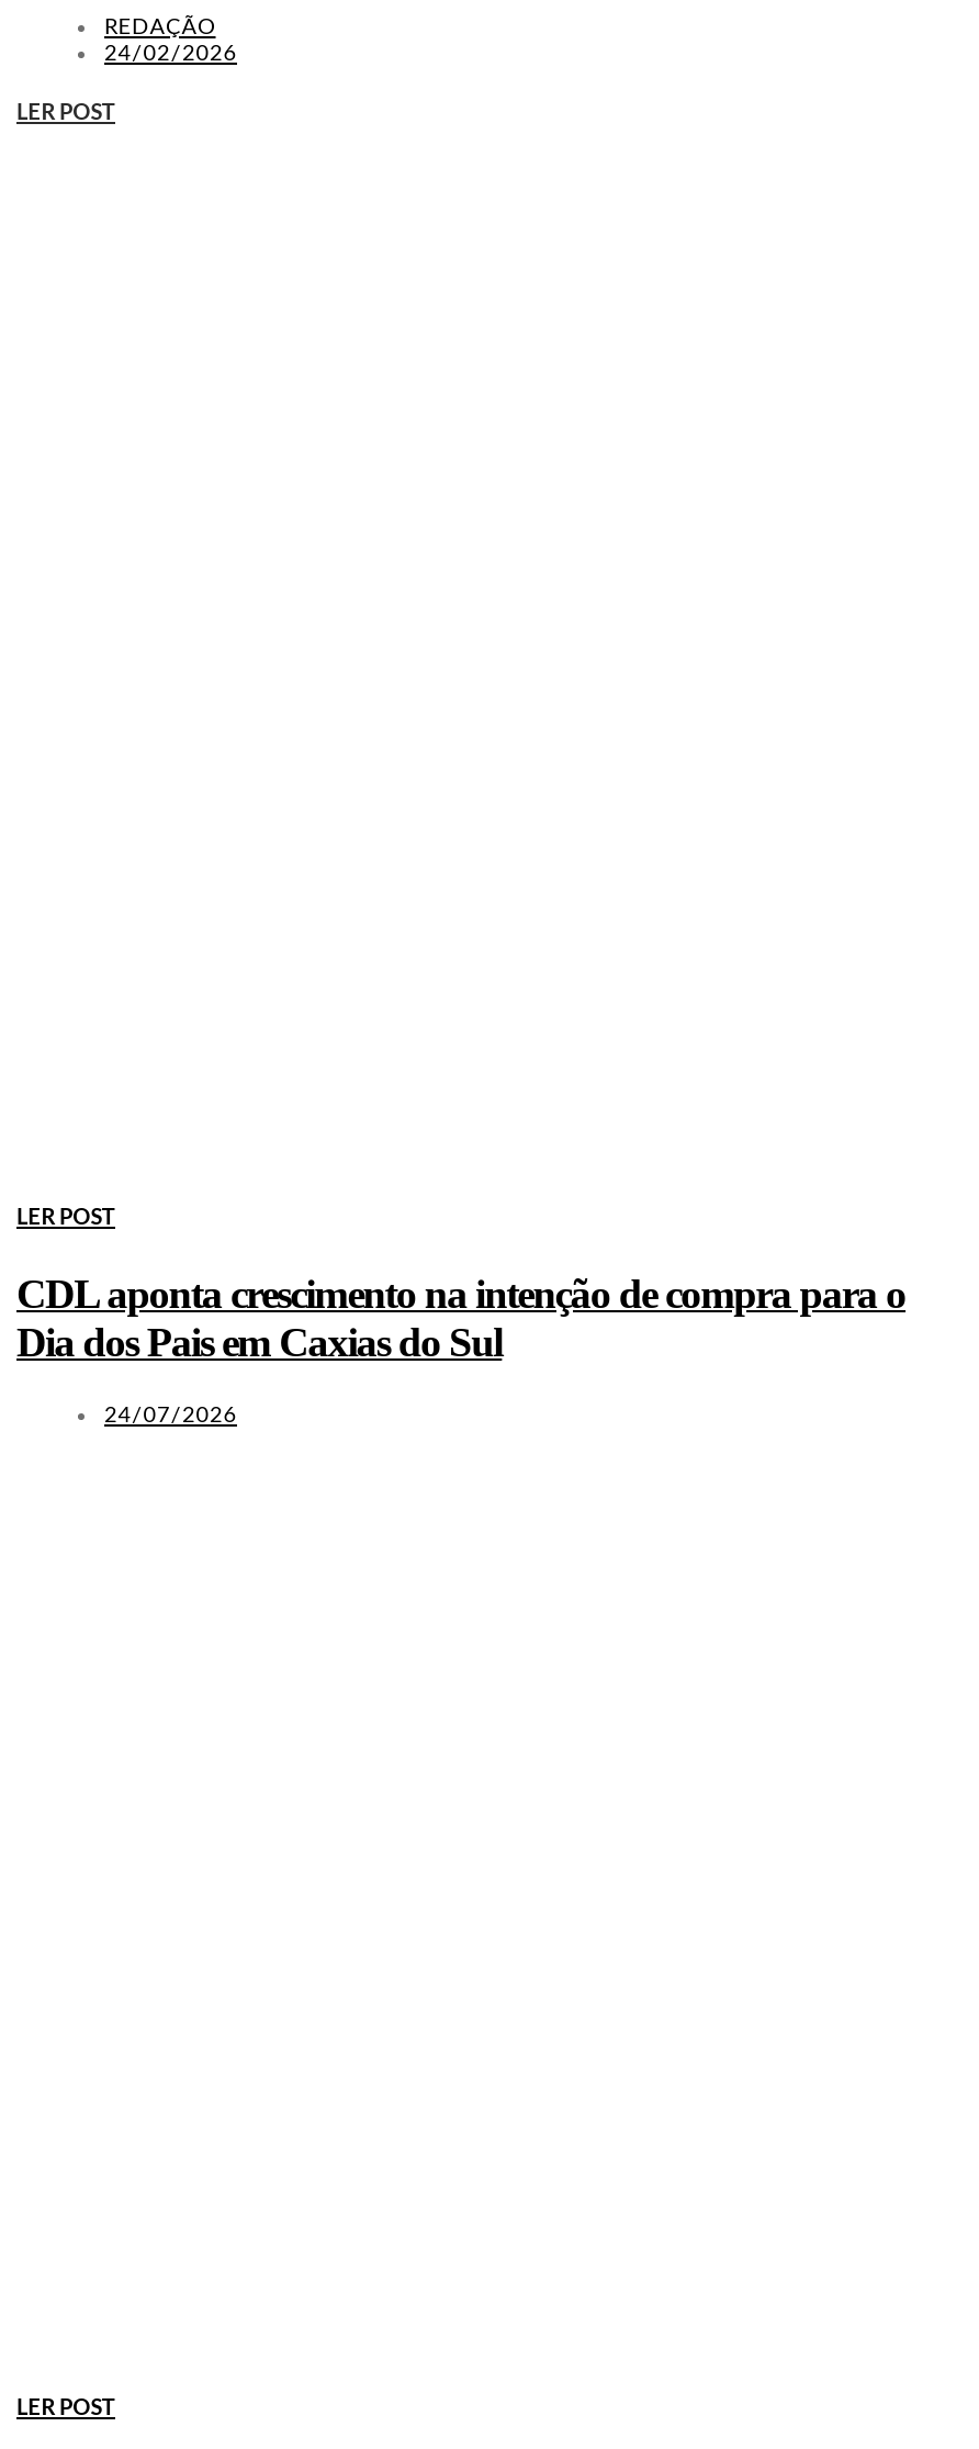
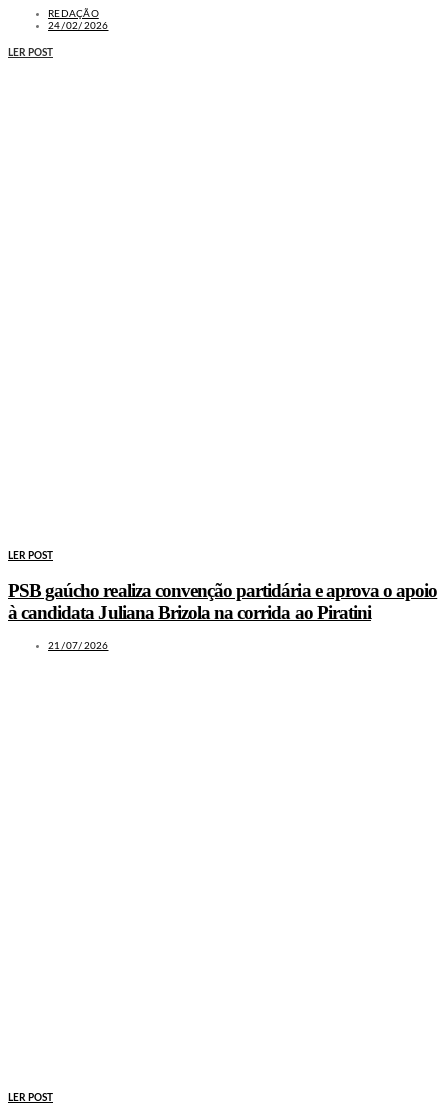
[16,1271,905,1366] CDL aponta crescimento na intenção de compra para o | Dia dos Pais em Caxias do Sul -> [8,580,437,623] PSB gaúcho realiza convenção partidária e aprova o apoio | à candidata Juliana Brizola na corrida ao Piratini
[104,1405,237,1427] 24/07/2026 -> [48,641,108,651] 21/07/2026

